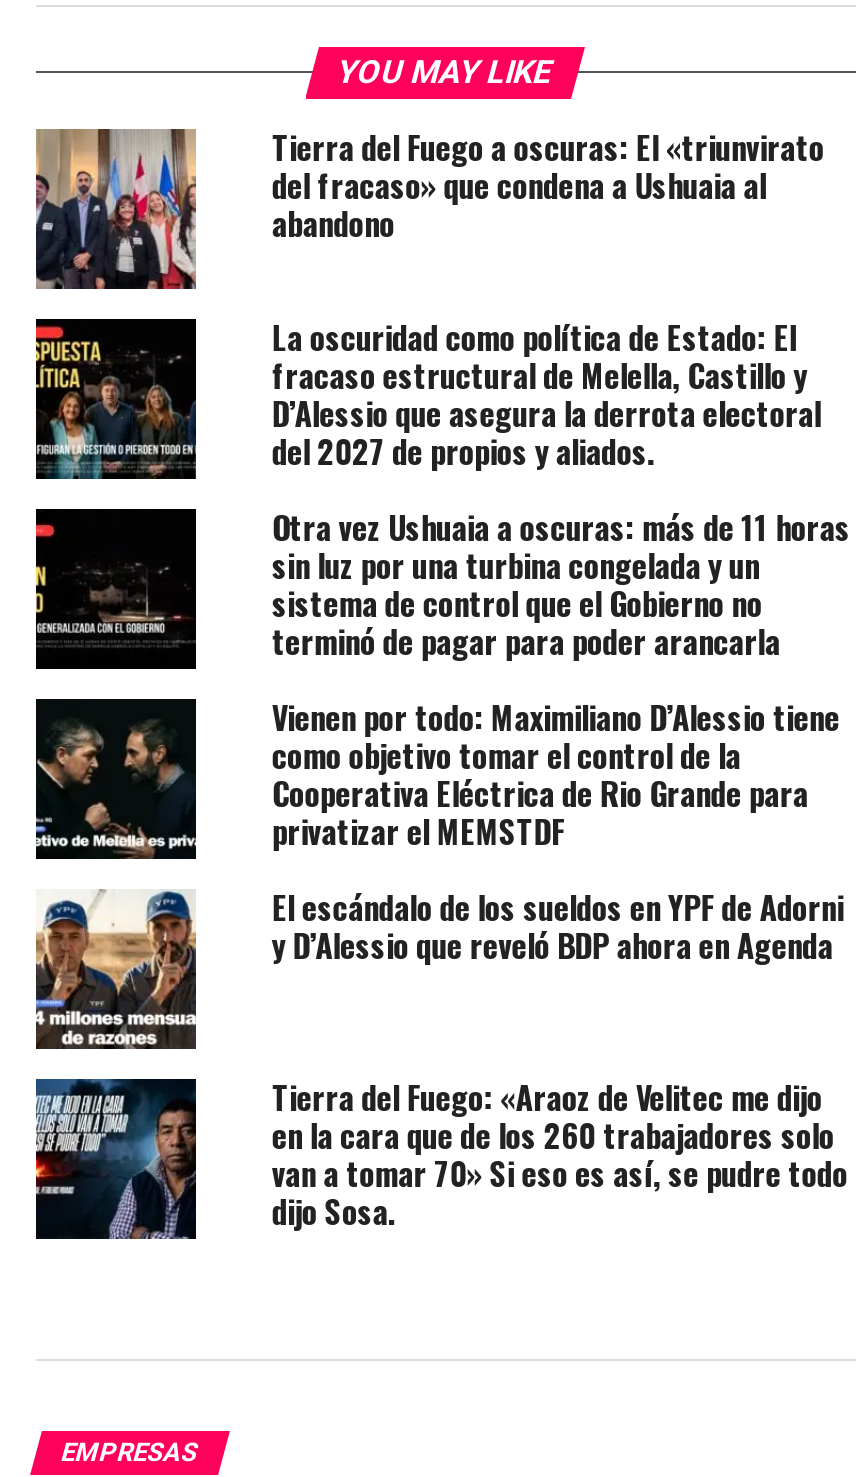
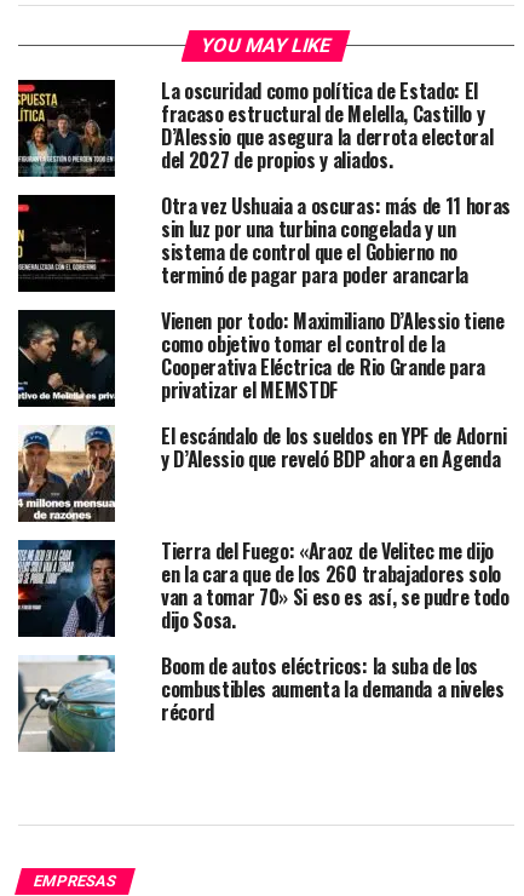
[34,123,824,291] [image] | Tierra del Fuego a oscuras: El «triunvirato | del fracaso» que condena a Ushuaia al | abandono -> none
moved [32,313,850,1235] -> [16,76,511,634]: [image] | La oscuridad como política de Estado: El | fracaso estructural de Melella, Castillo y | ... | van a tomar 70» Si eso es así, se pudre todo | dijo Sosa.
none -> [17,651,504,753] [image] | Boom de autos eléctricos: la suba de los | combustibles aumenta la demanda a niveles | récord

